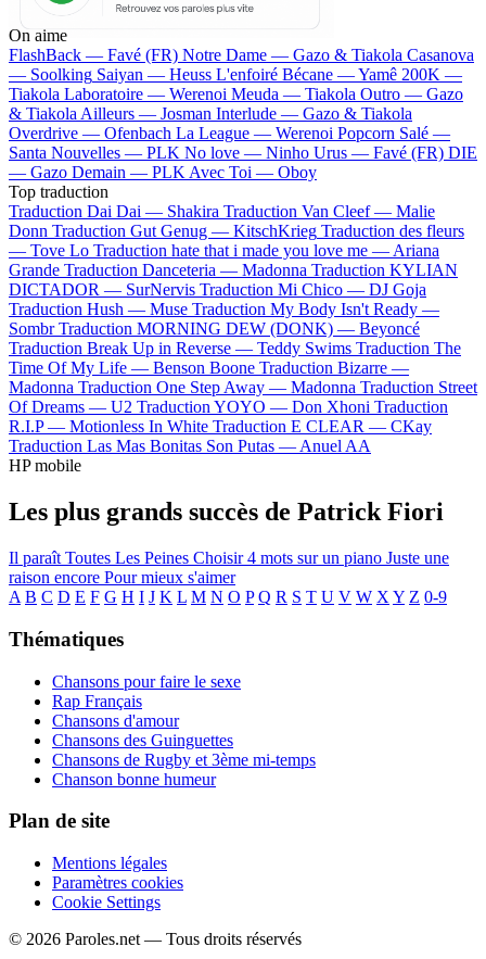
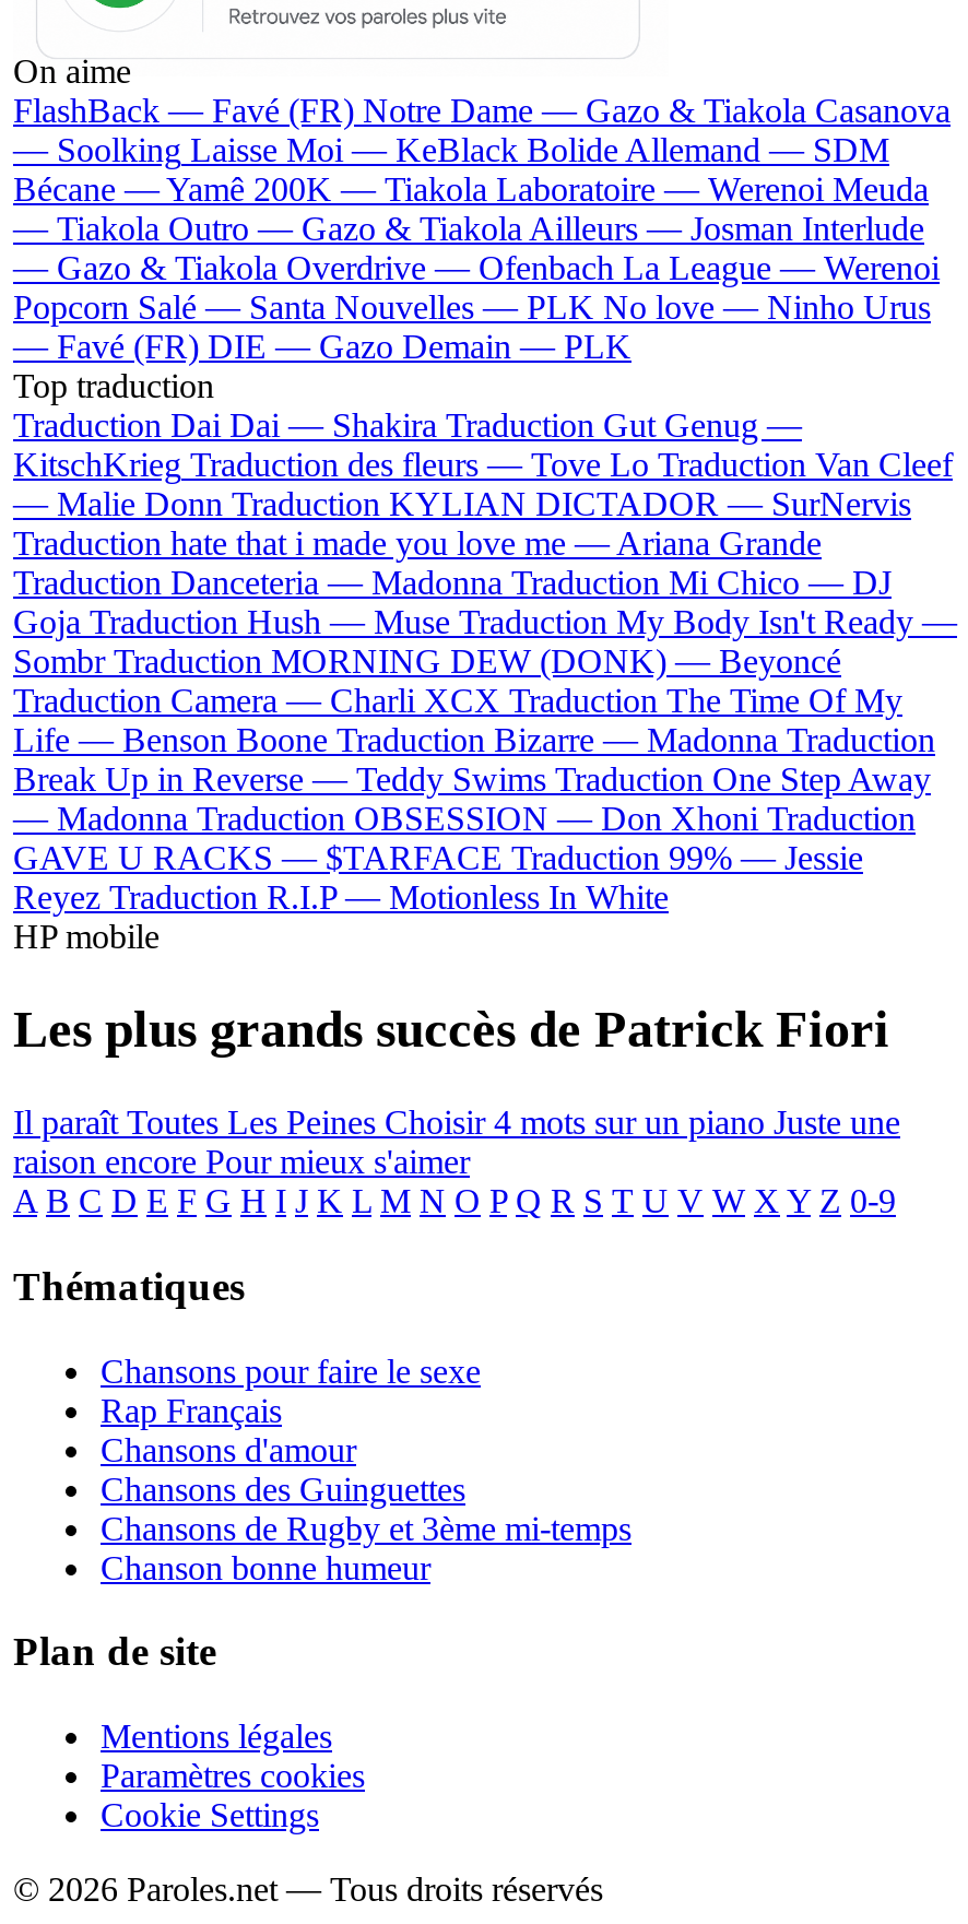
[9,66,477,182] — Soolking Saiyan — Heuss L'enfoiré Bécane — Yamê 200K — | Tiakola Laboratoire — Werenoi Meuda — Tiakola Outro — Gazo | & Tiakola Ailleurs — Josman Interlude — Gazo & Tiakola | Overdrive — Ofenbach La League — Werenoi Popcorn Salé — | Santa Nouvelles — PLK No love — Ninho Urus — Favé (FR) DIE | — Gazo Demain — PLK Avec Toi — Oboy -> [13,132,940,366] — Soolking Laisse Moi — KeBlack Bolide Allemand — SDM | Bécane — Yamê 200K — Tiakola Laboratoire — Werenoi Meuda | — Tiakola Outro — Gazo & Tiakola Ailleurs — Josman Interlude | — Gazo & Tiakola Overdrive — Ofenbach La League — Werenoi | Popcorn Salé — Santa Nouvelles — PLK No love — Ninho Urus | —Favé (FR) DIE — Gazo Demain — PLK
[9,202,464,319] Traduction Dai Dai — Shakira Traduction Van Cleef — Malie | Donn Traduction Gut Genug — KitschKrieg Traduction des fleurs | — Tove Lo Traduction hate that i made you love me — Ariana | Grande Traduction Danceteria — Madonna Traduction KYLIAN | DICTADOR — SurNervis Traduction Mi Chico — DJ Goja | Traduction Hush — Muse Traduction My Body Isn't Ready — -> [13,407,957,641] Traduction Dai Dai — Shakira Traduction Gut Genug — | KitschKrieg Traduction des fleurs — Tove Lo Traduction Van Cleef | — Malie Donn Traduction KYLIAN DICTADOR — SurNervis | Traduction hate that i made you love me — Ariana Grande | Traduction Danceteria — Madonna Traduction Mi Chico — DJ | Goja Traduction Hush — Muse Traduction My Body Isn't Ready —
[9,339,477,455] Traduction Break Up in Reverse — Teddy Swims Traduction The | Time Of My Life — Benson Boone Traduction Bizarre — | Madonna Traduction One Step Away — Madonna Traduction Street | Of Dreams — U2 Traduction YOYO — Don Xhoni Traduction | R.I.P — Motionless In White Traduction E CLEAR — CKay | Traduction Las Mas Bonitas Son Putas — Anuel AA -> [13,683,935,916] Traduction Camera — Charli XCX Traduction The Time Of My | Life — Benson Boone Traduction Bizarre — Madonna Traduction | Break Up in Reverse — Teddy Swims Traduction One Step Away | — Madonna Traduction OBSESSION — Don Xhoni Traduction | GAVE U RACKS — $TARFACE Traduction 99% — Jessie | Reyez Traduction R.I.P — Motionless In White

